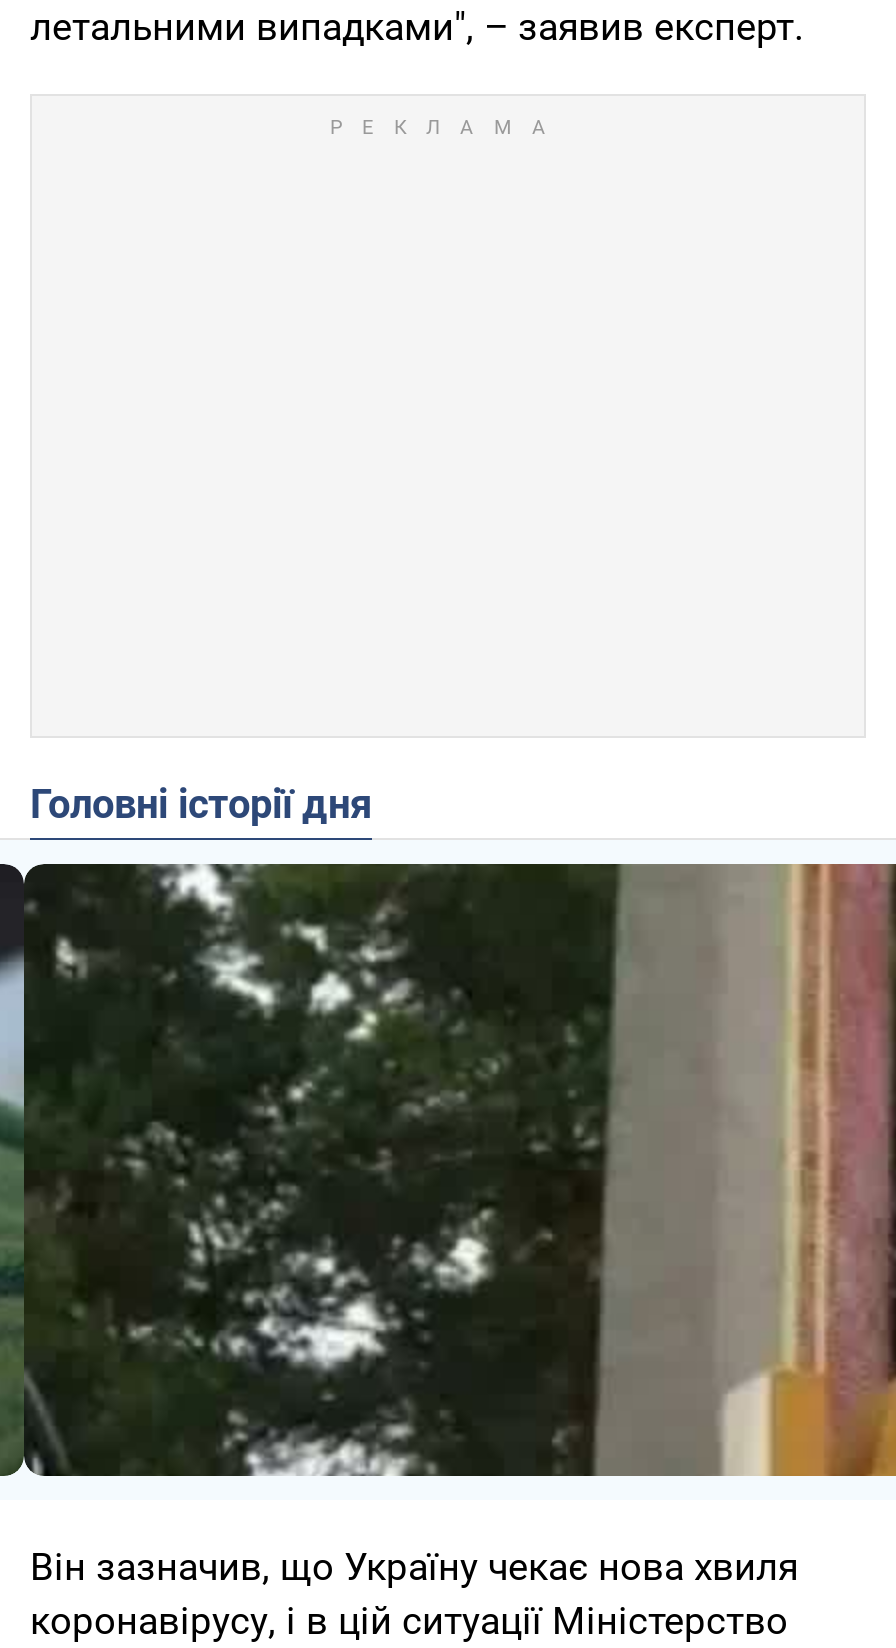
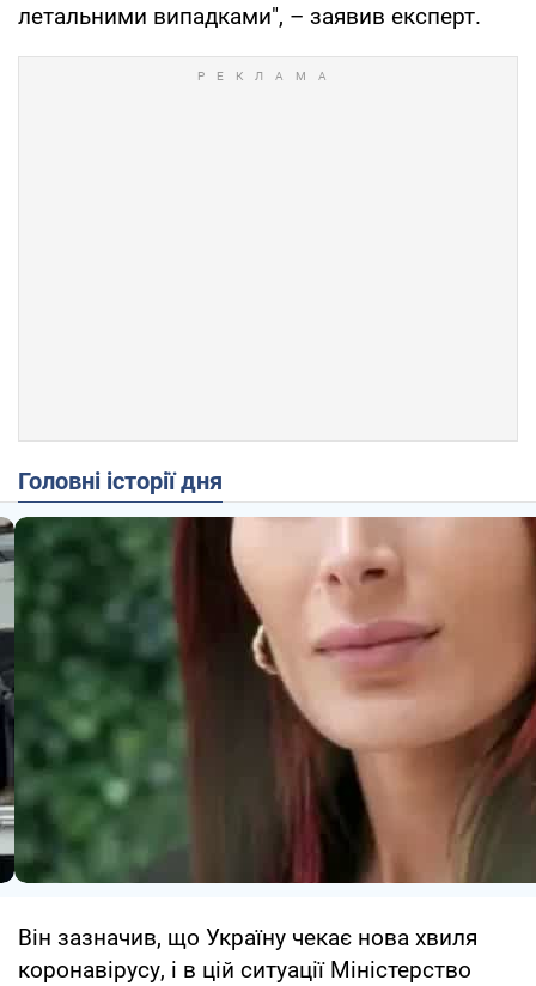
[6,862,890,1478] [image] -> [4,516,532,884] [image]

